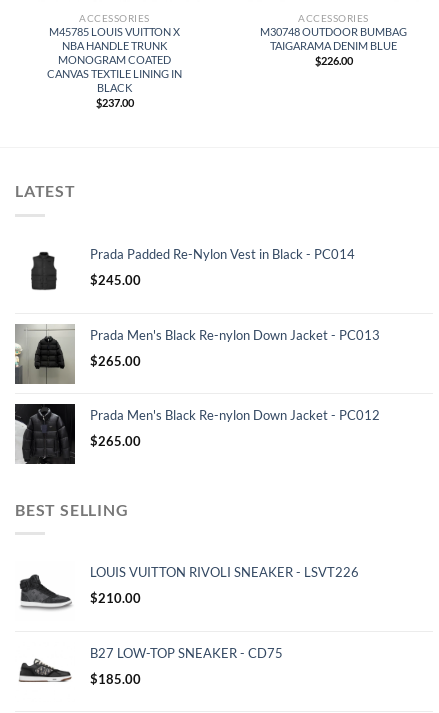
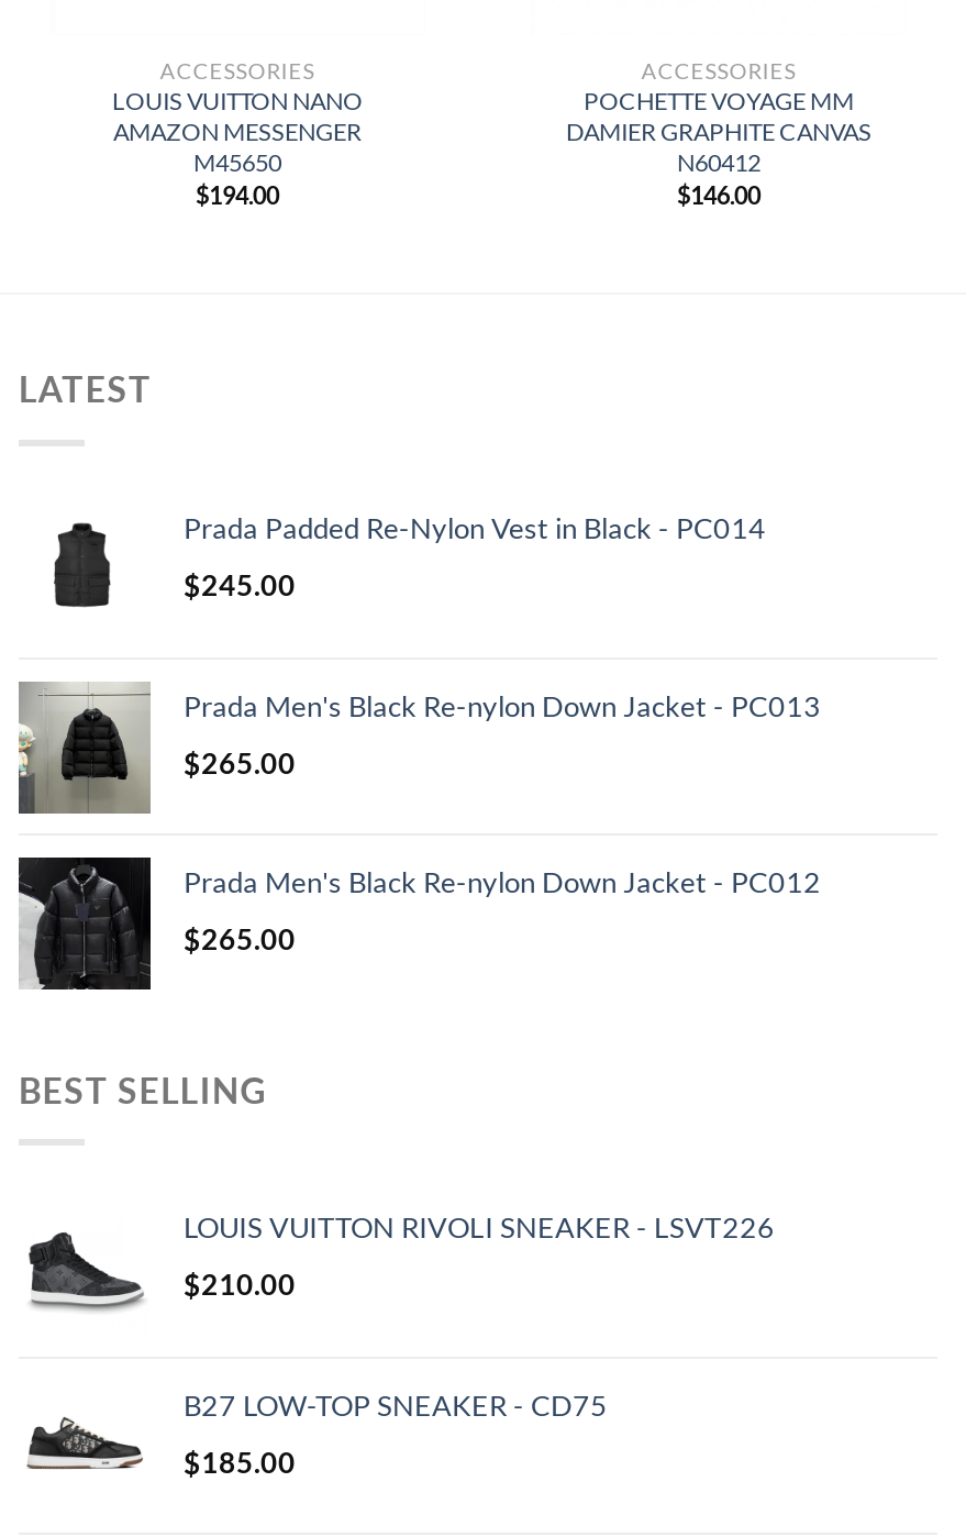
[47,25,182,109] M45785 LOUIS VUITTON X | NBA HANDLE TRUNK | MONOGRAM COATED | CANVAS TEXTILE LINING IN | BLACK | $237.00 -> [112,85,363,208] LOUIS VUITTON NANO | AMAZON MESSENGER | M45650 | $194.00
[260,25,407,67] M30748 OUTDOOR BUMBAG | TAIGARAMA DENIM BLUE | $226.00 -> [566,85,871,208] POCHETTE VOYAGE MM | DAMIER GRAPHITE CANVAS | N60412 | $146.00

